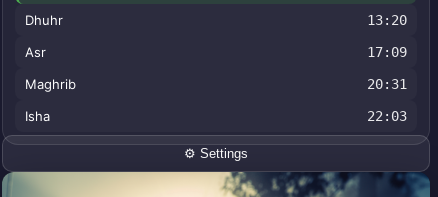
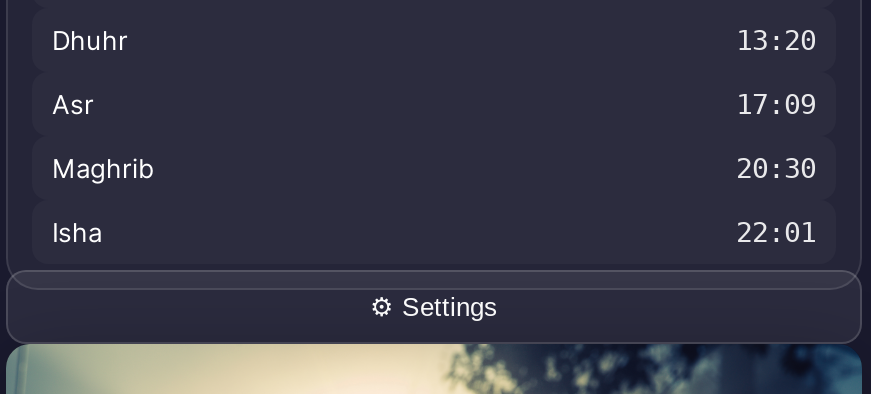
[367,76,407,92] 20:31 -> [736,152,816,184] 20:30
[367,108,407,124] 22:03 -> [736,216,816,248] 22:01

